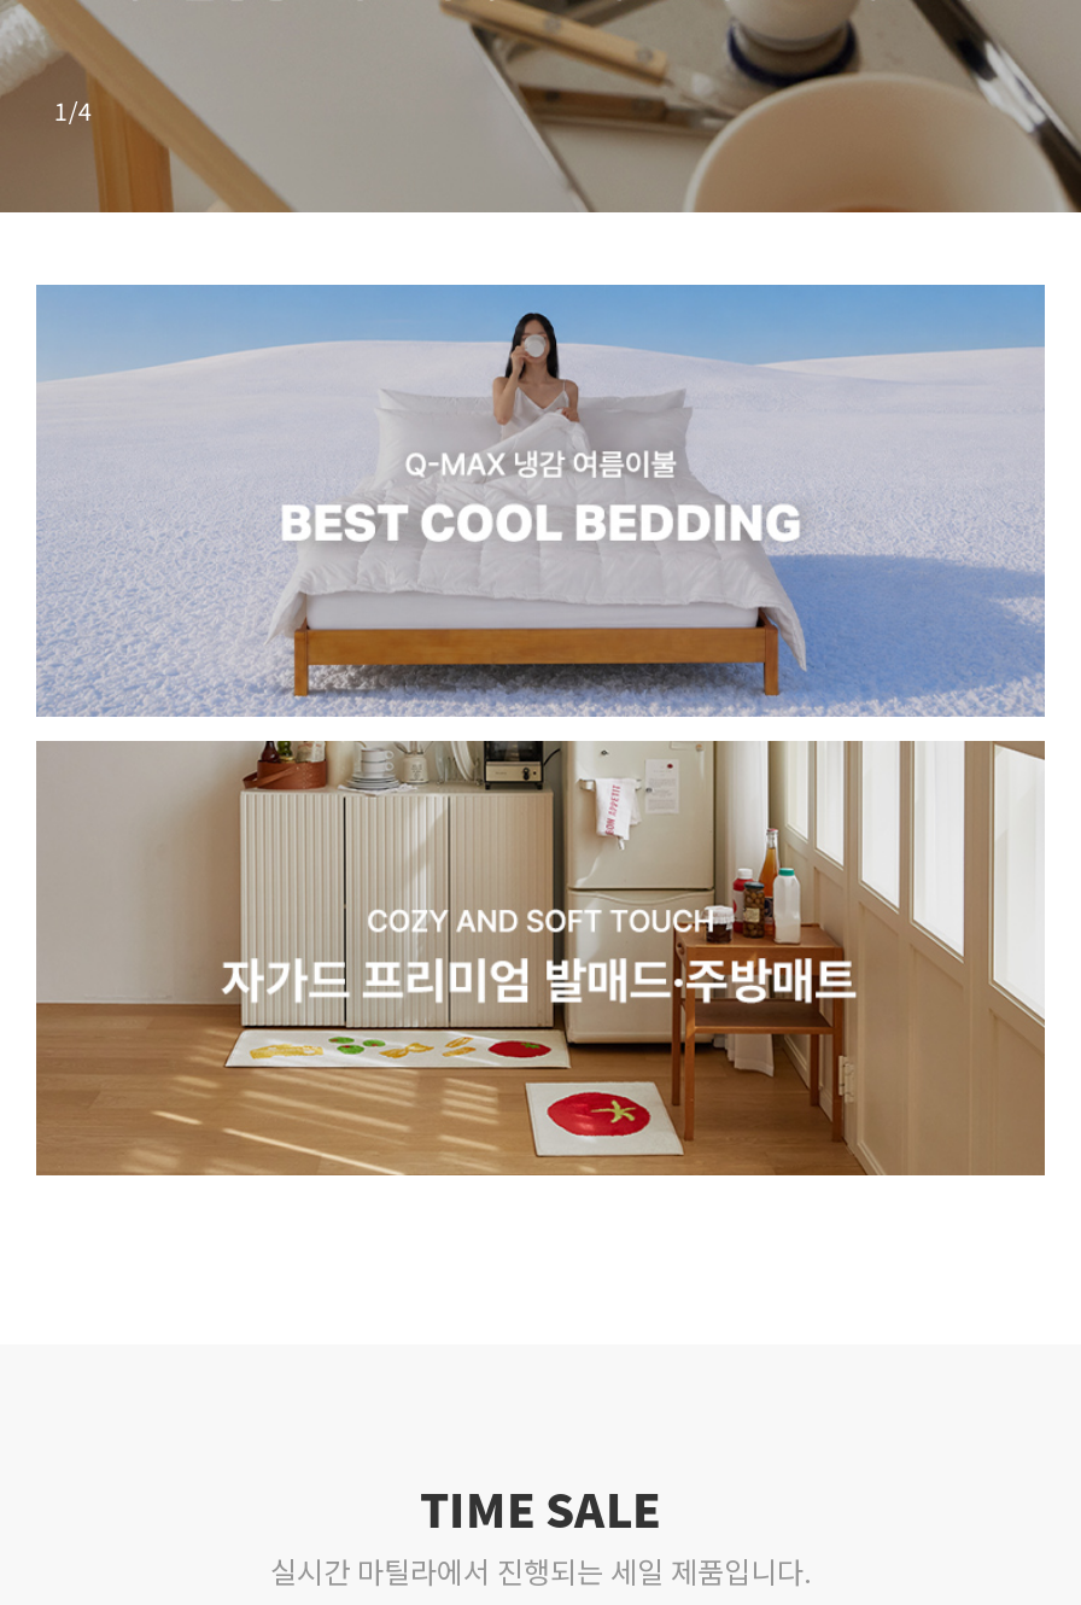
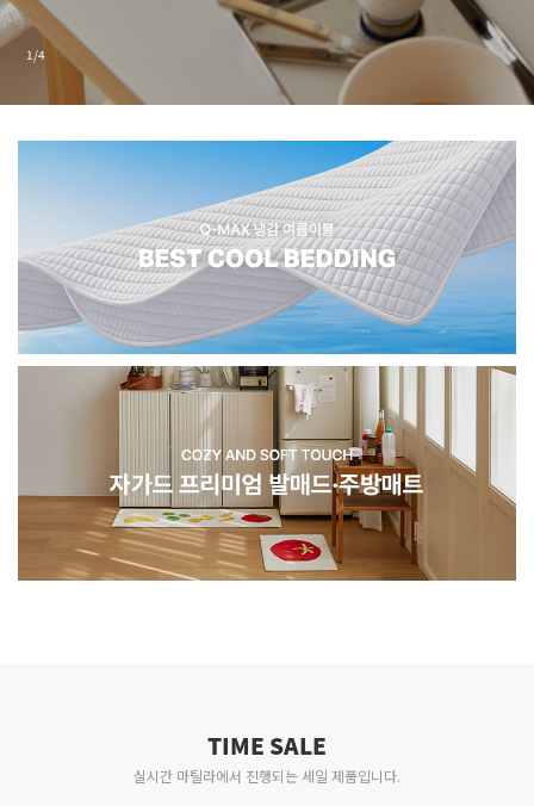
[39,285,1045,717] [image] -> [20,141,516,355] [image]

